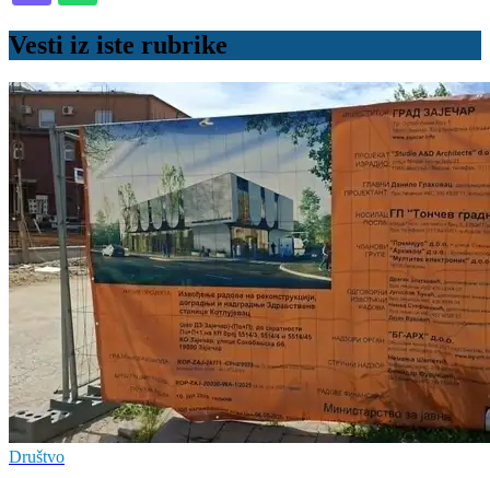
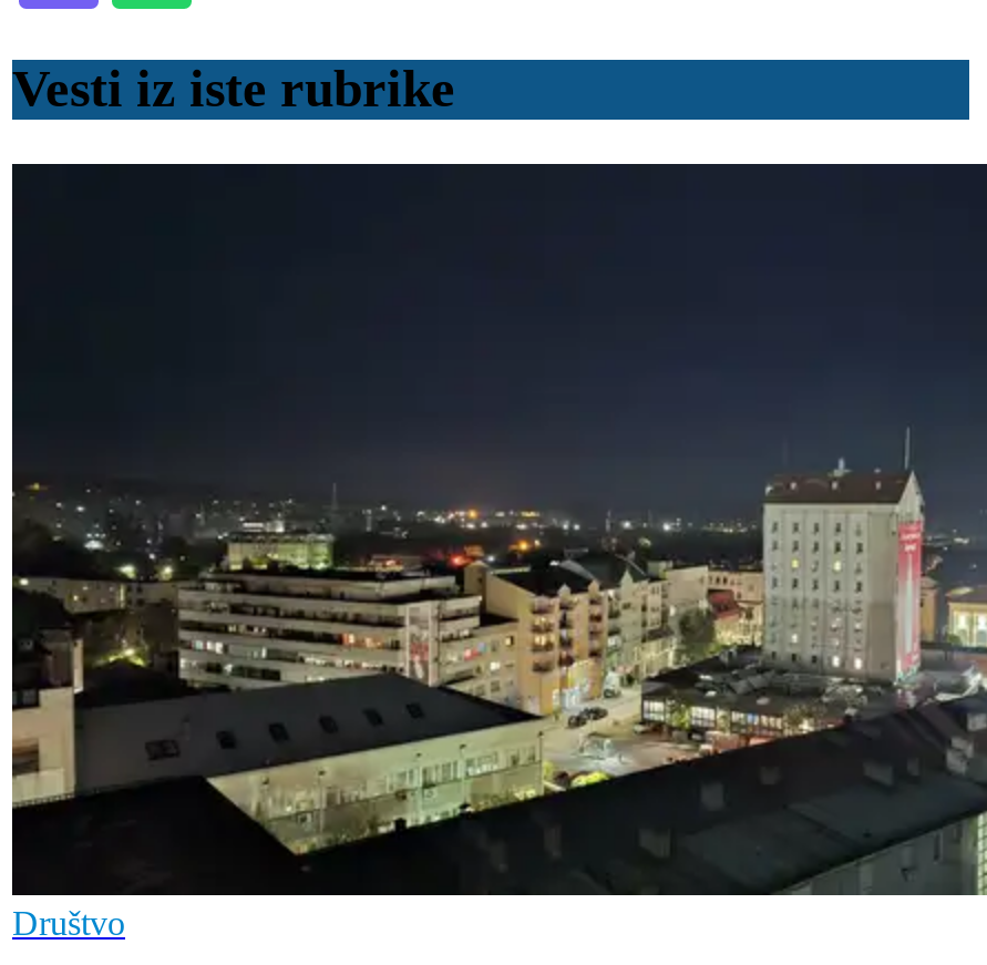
[8,82,487,444] [image] -> [10,162,980,895] [image]

